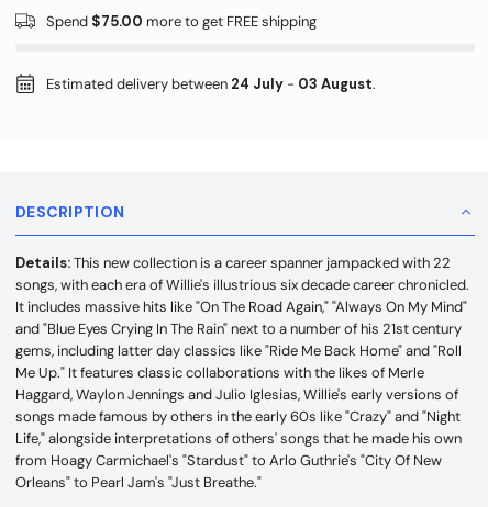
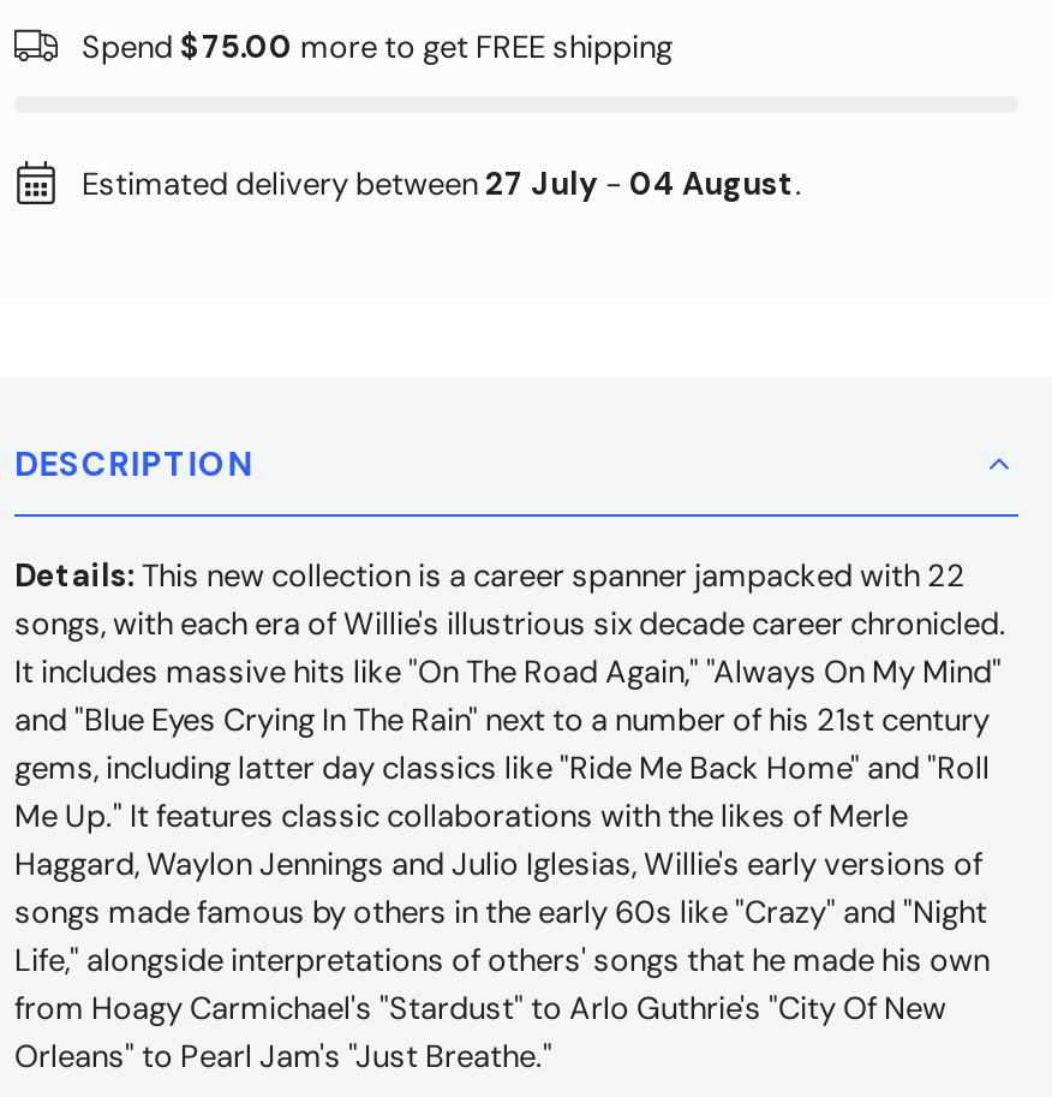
[46,74,376,93] Estimated delivery between 24 July - 03 August. -> [82,163,802,204] Estimated delivery between 27 July - 04 August.

